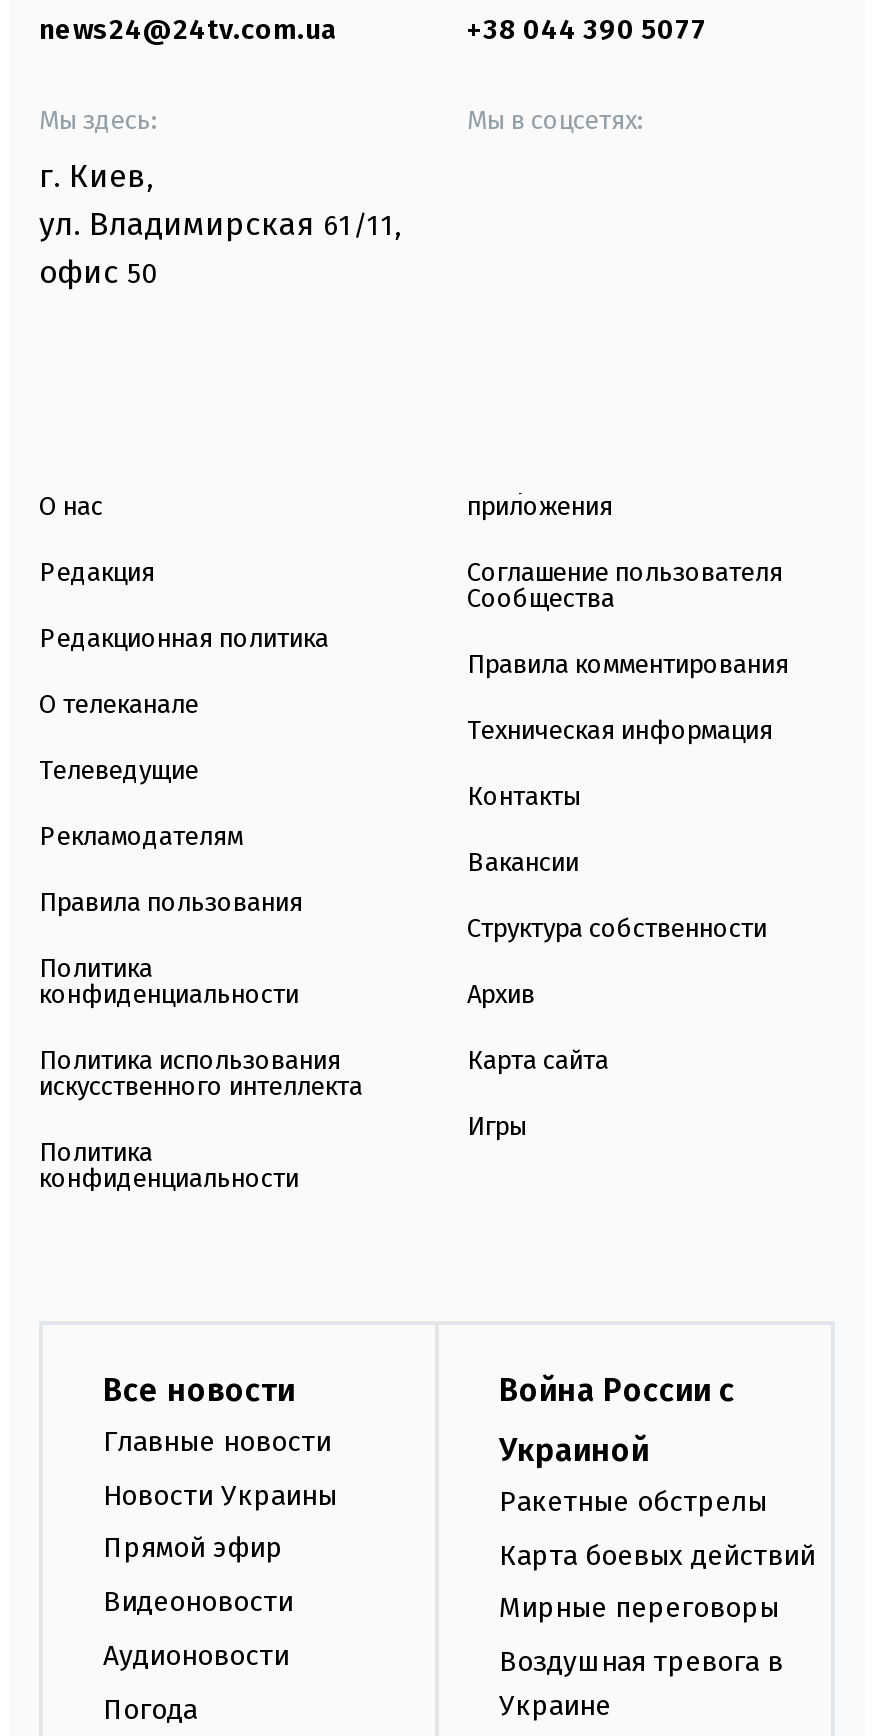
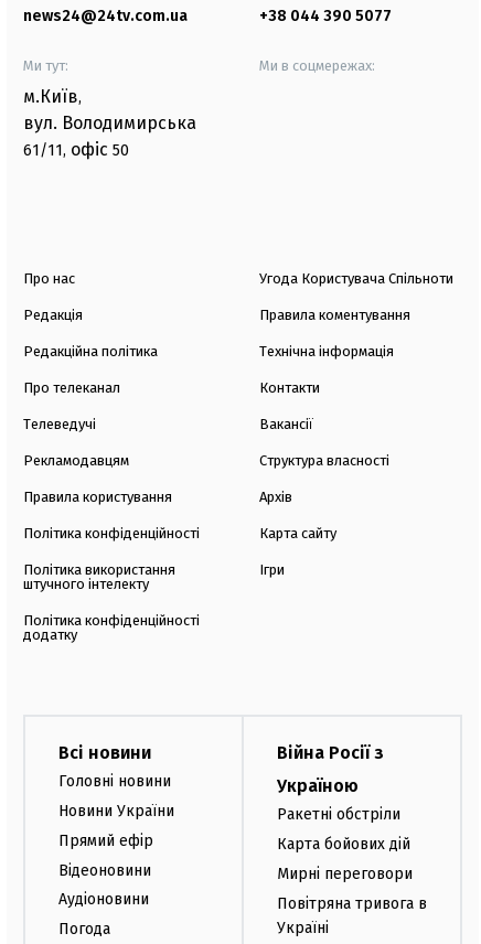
[39,104,401,290] Мы здесь: | г. Киев, | ул. Владимирская 61/11, | офис 50 -> [23,57,196,160] Ми тут: | м.Київ, | вул. Володимирська | 61/11, офіс 50
[467,104,643,134] Мы в соцсетях: -> [259,57,375,74] Ми в соцмережах:
[39,490,363,1192] О нас | Редакция | Редакционная политика | О телеканале | Телеведущие | Рекламодателям | Правила пользования | Политика | конфиденциальности | Политика использования | искусственного интеллекта | Политика | конфиденциальности -> [23,270,200,643] Про нас | Редакція | Редакційна політика | Про телеканал | Телеведучі | Рекламодавцям | Правила користування | Політика конфіденційності | Політика використання | штучного інтелекту | Політика конфіденційності | додатку
[467,490,789,1140] приложения | Соглашение пользователя | Сообщества | Правила комментирования | Техническая информация | Контакты | Вакансии | Структура собственности | Архив | Карта сайта | Игры -> [259,270,453,578] Угода Користувача Спільноти | Правила коментування | Технічна інформація | Контакти | Вакансії | Структура власності | Архів | Карта сайту | Ігри
[103,1370,337,1673] Все новости | Главные новости | Новости Украины | Прямой эфир | Видеоновости | Аудионовости -> [58,742,174,909] Всі новини | Головні новини | Новини України | Прямий ефір | Відеоновини | Аудіоновини
[499,1370,735,1408] Война России с -> [277,742,384,763] Війна Росії з
[499,1430,767,1518] Украиной | Ракетные обстрелы -> [277,775,400,824] Україною | Ракетні обстріли
[499,1538,815,1572] Карта боевых действий -> [277,835,410,853] Карта бойових дій
[499,1591,779,1625] Мирные переговоры -> [277,864,413,883] Мирні переговори
[499,1645,783,1723] Воздушная тревога в | Украине -> [277,894,427,937] Повітряна тривога в | Україні

